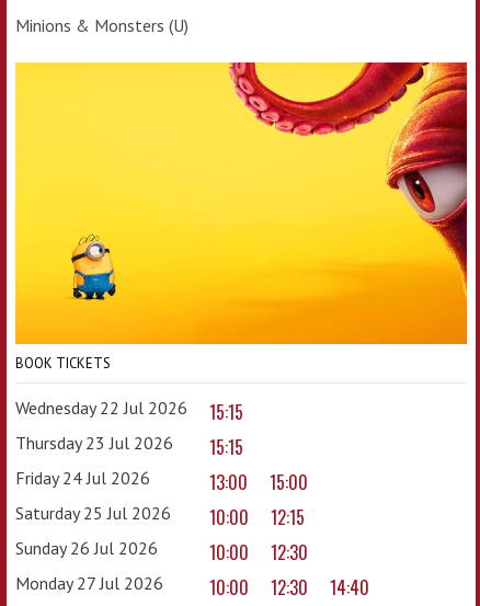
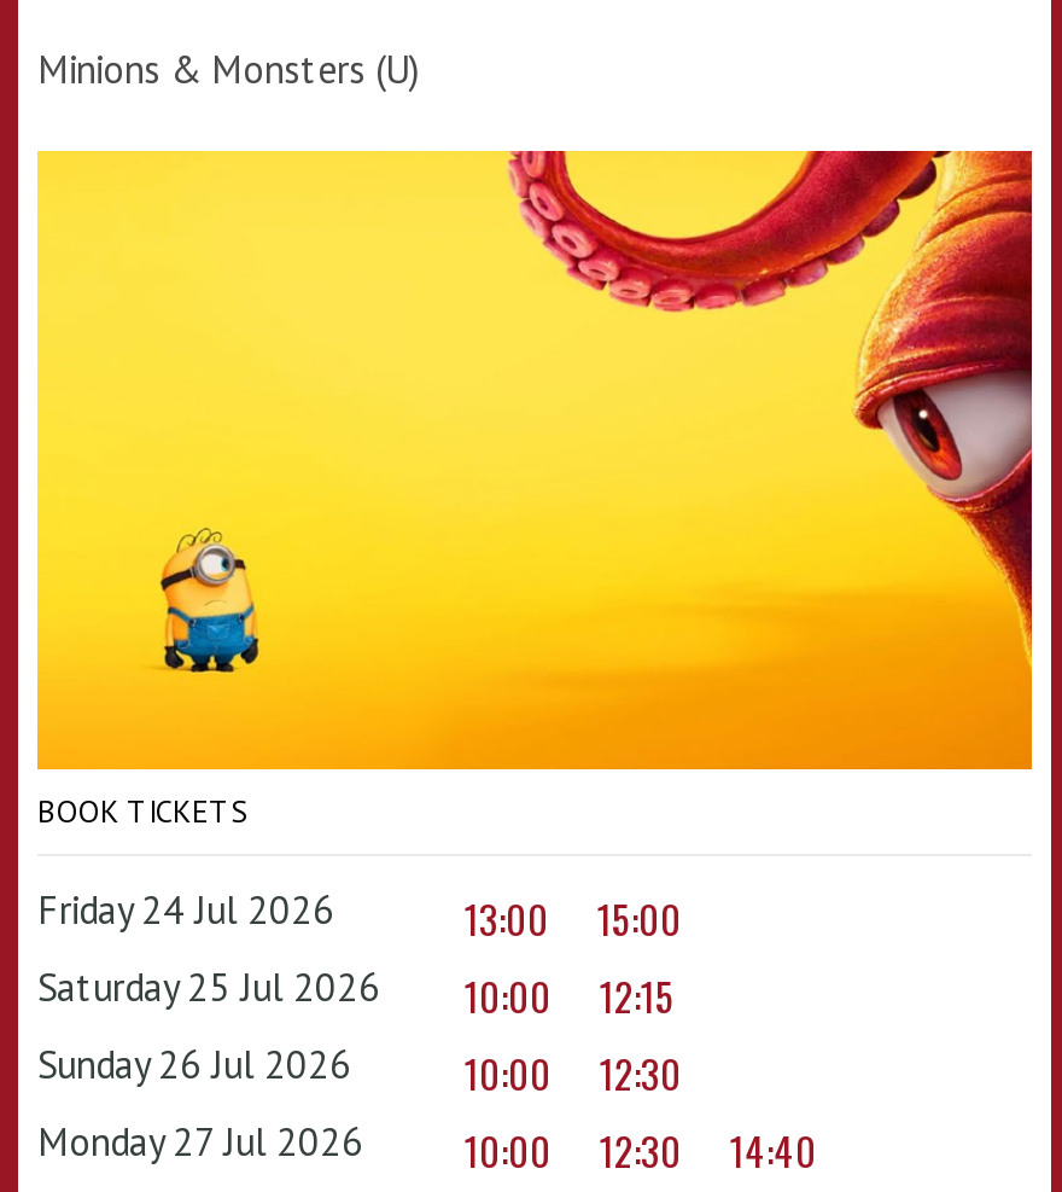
[15,397,243,460] Wednesday 22 Jul 2026 | 15:15 | Thursday 23 Jul 2026 | 15:15 -> none

